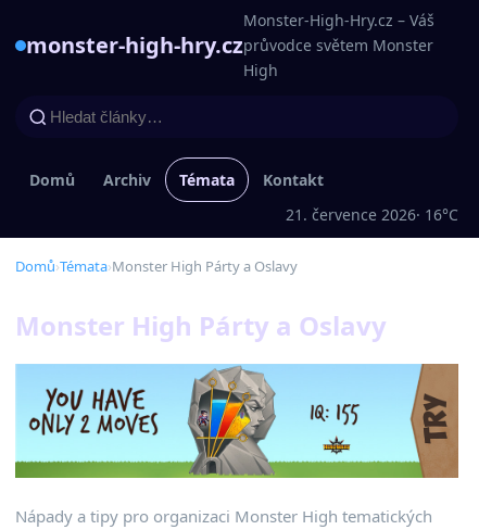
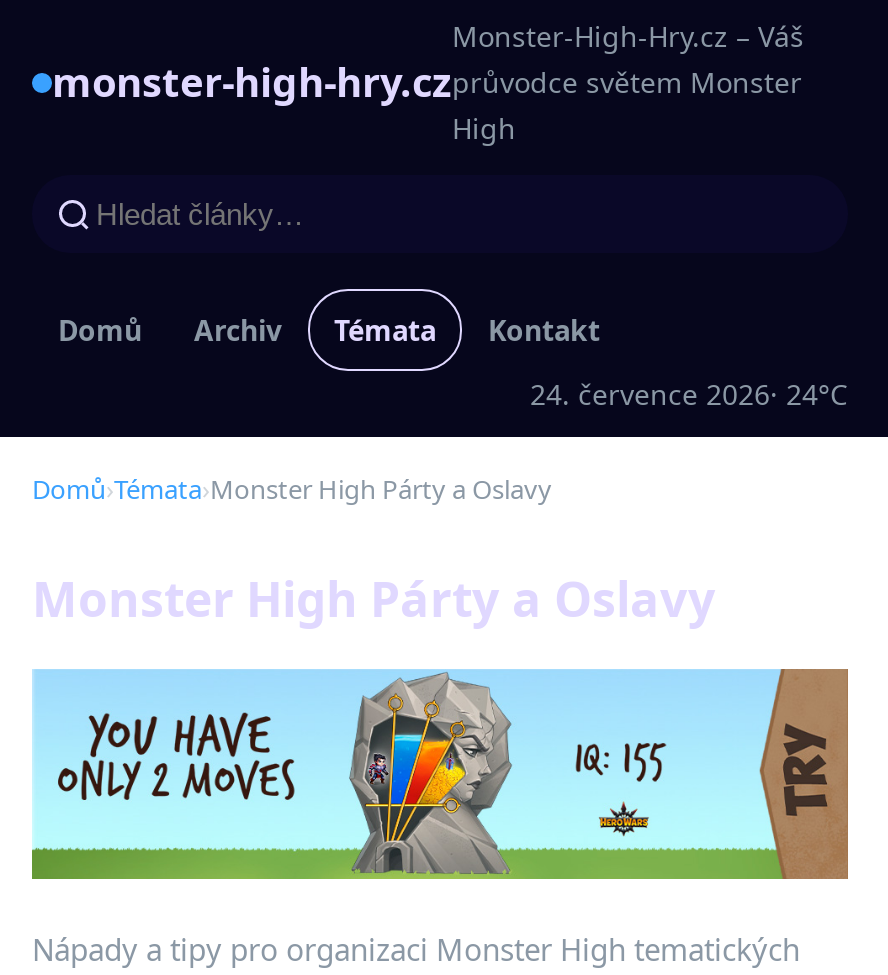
[286,204,458,225] 21. července 2026 · 16°C -> [530,375,848,413] 24. července 2026 · 24°C

